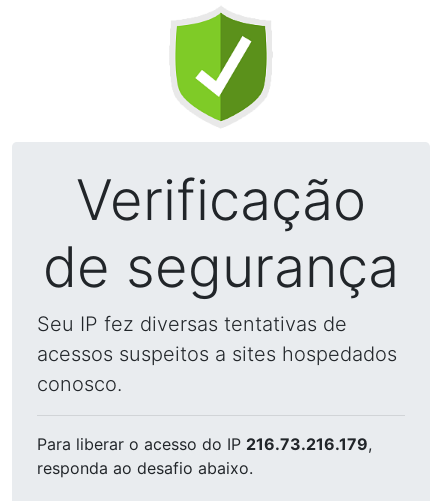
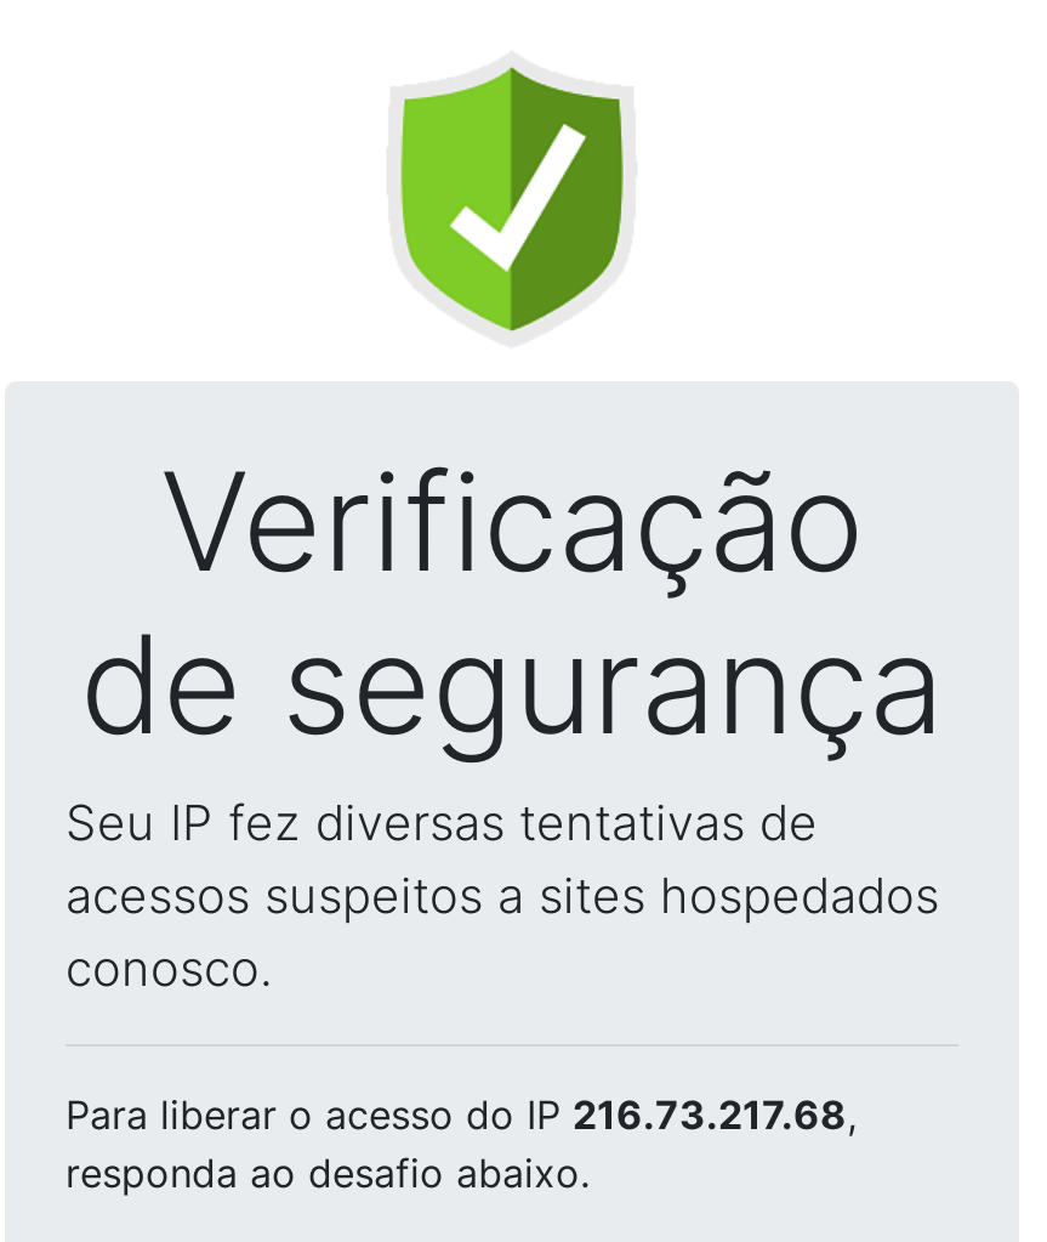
[37,434,372,454] Para liberar o acesso do IP 216.73.216.179, -> [66,1090,857,1139] Para liberar o acesso do IP 216.73.217.68,

